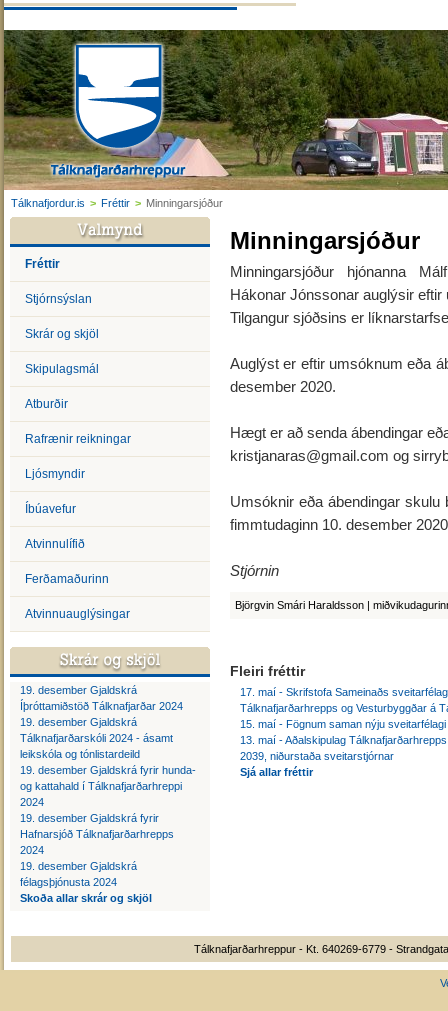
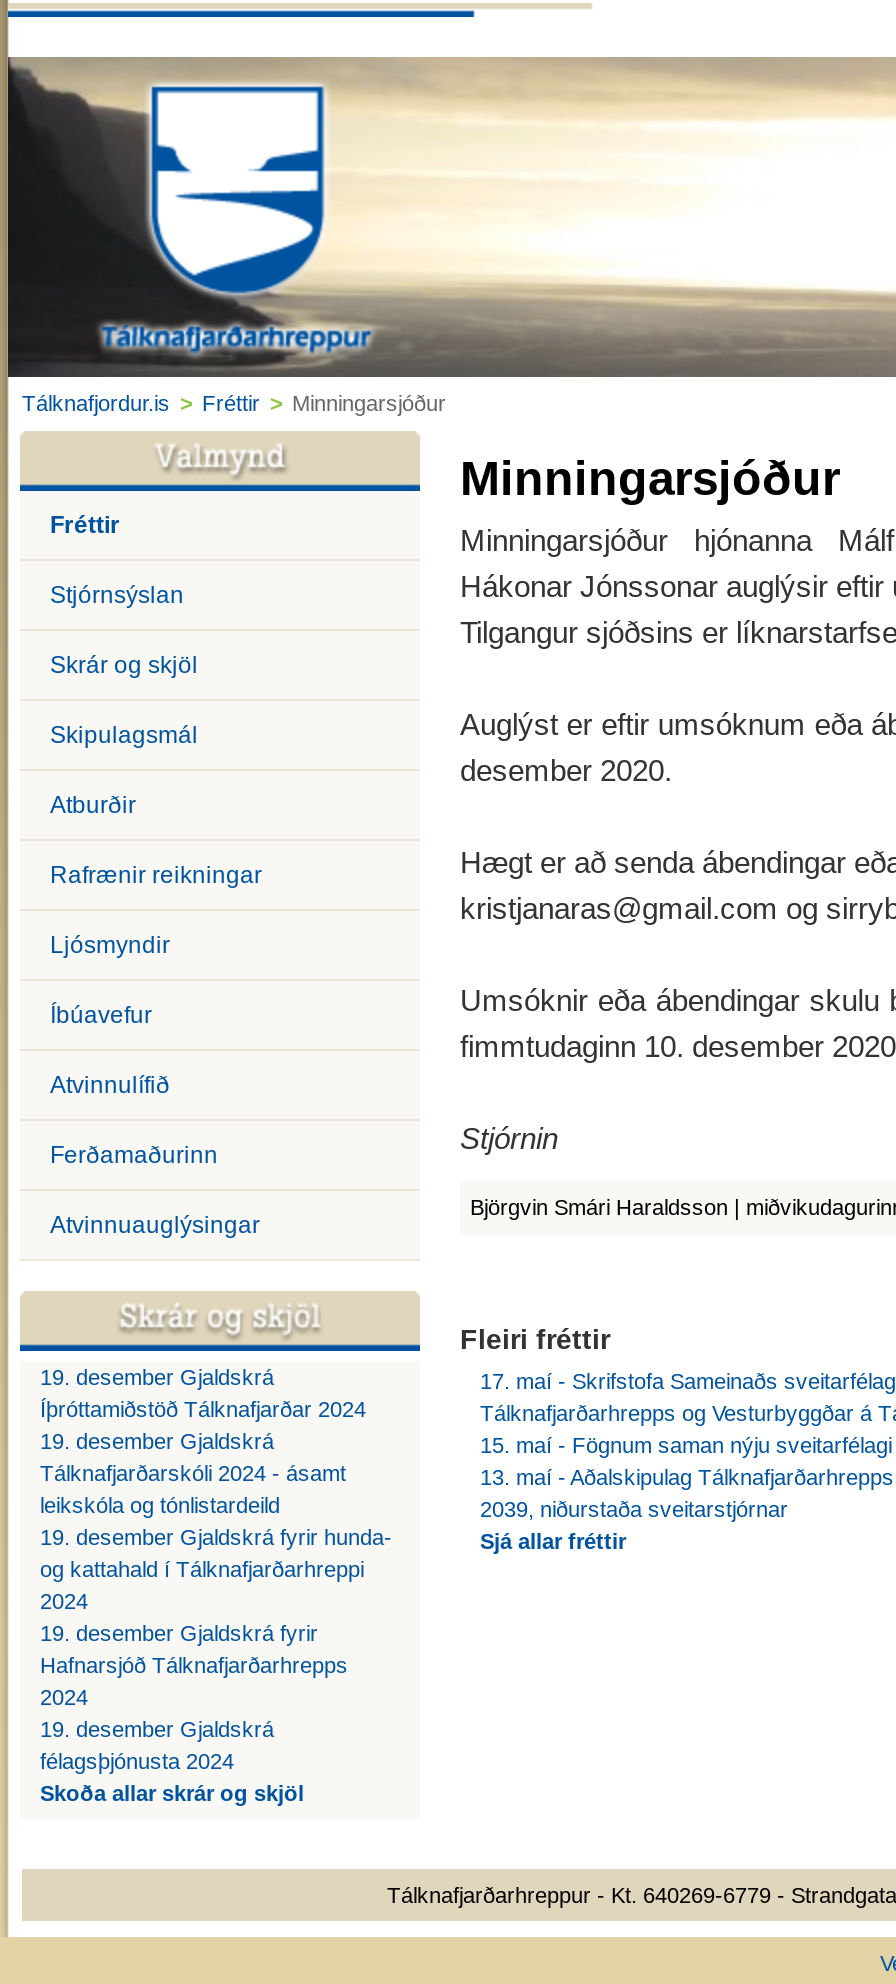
[4,30,445,191] [image] -> [6,55,890,379] [image]

